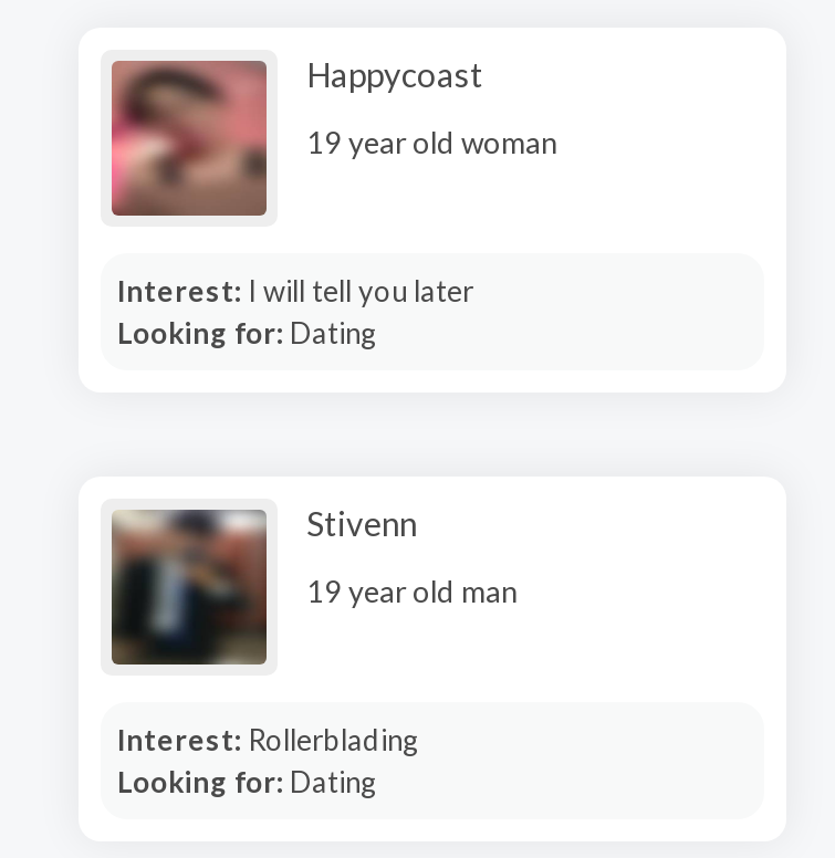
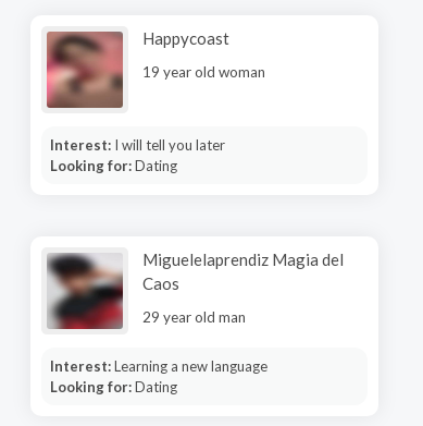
[109,502,417,667] [image] | Stivenn -> [47,249,344,330] [image] | Miguelelaprendiz Magia del | Caos
[306,573,516,608] 19 year old man -> [142,308,246,325] 29 year old man
[117,721,418,756] Interest: Rollerblading -> [49,357,267,374] Interest: Learning a new language

